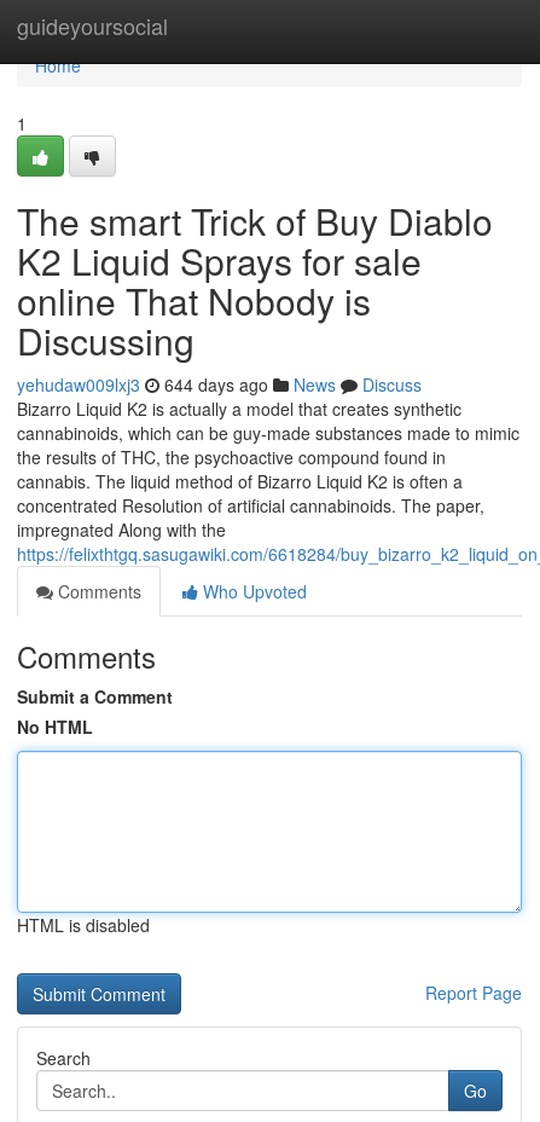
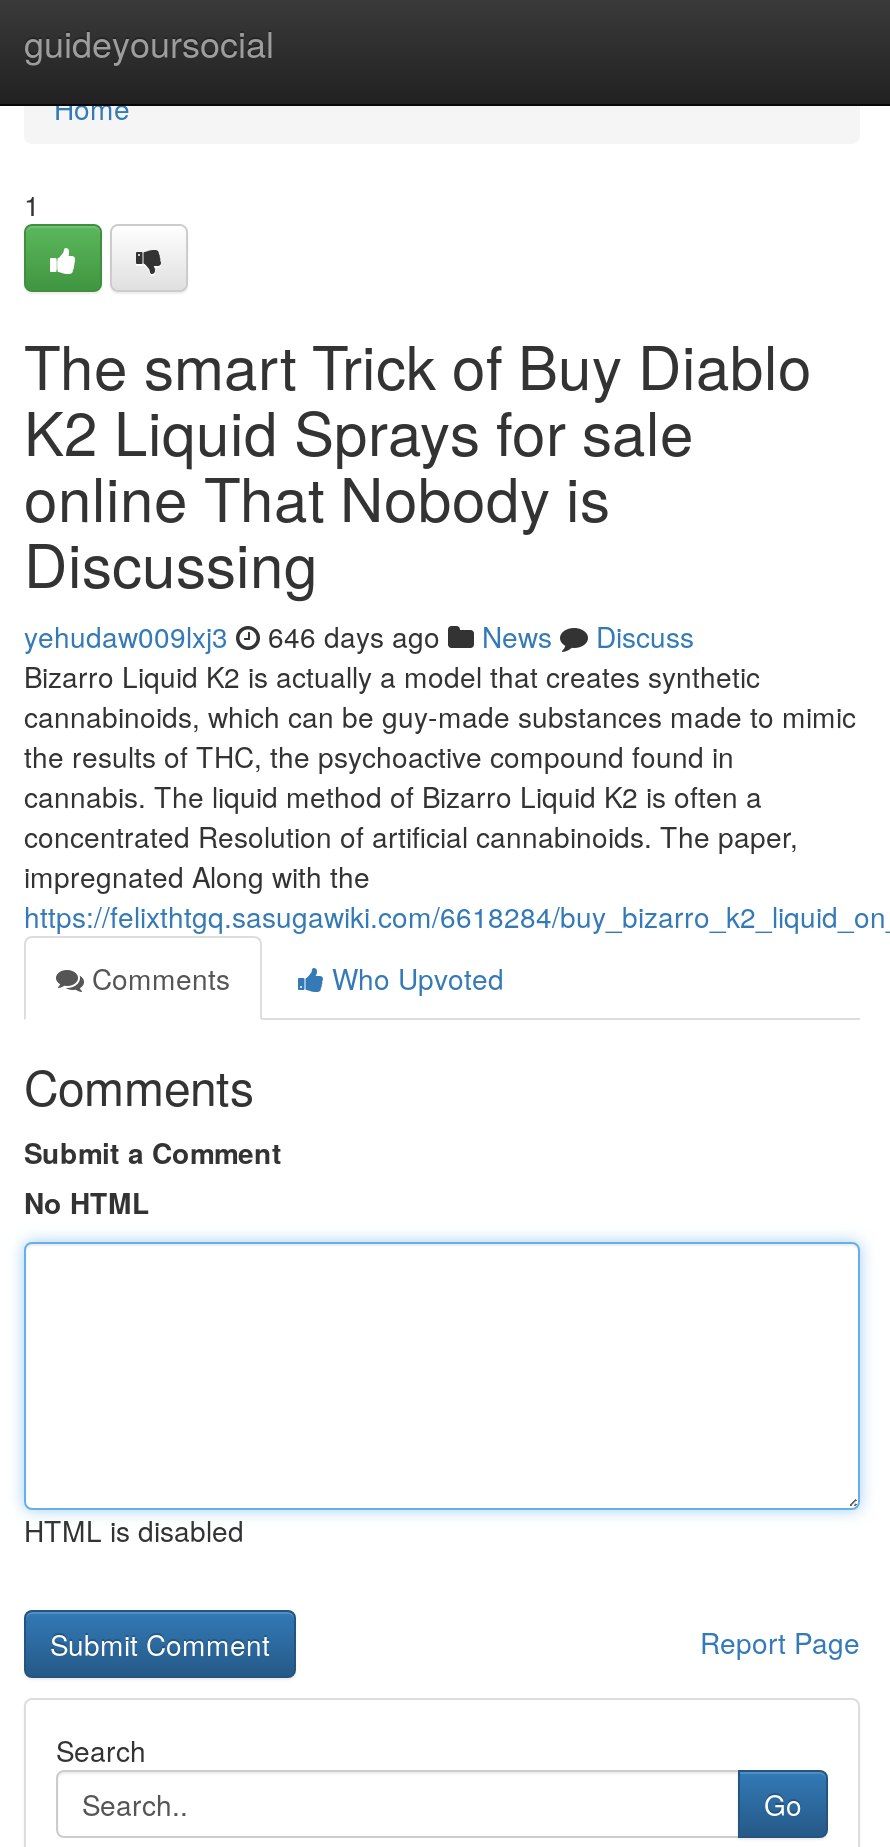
[17,372,422,397] yehudaw009lxj3 644 days ago News Discuss -> [24,616,694,656] yehudaw009lxj3 646 days ago News Discuss

